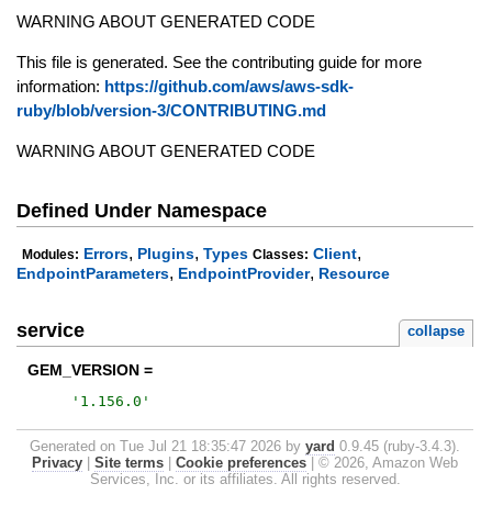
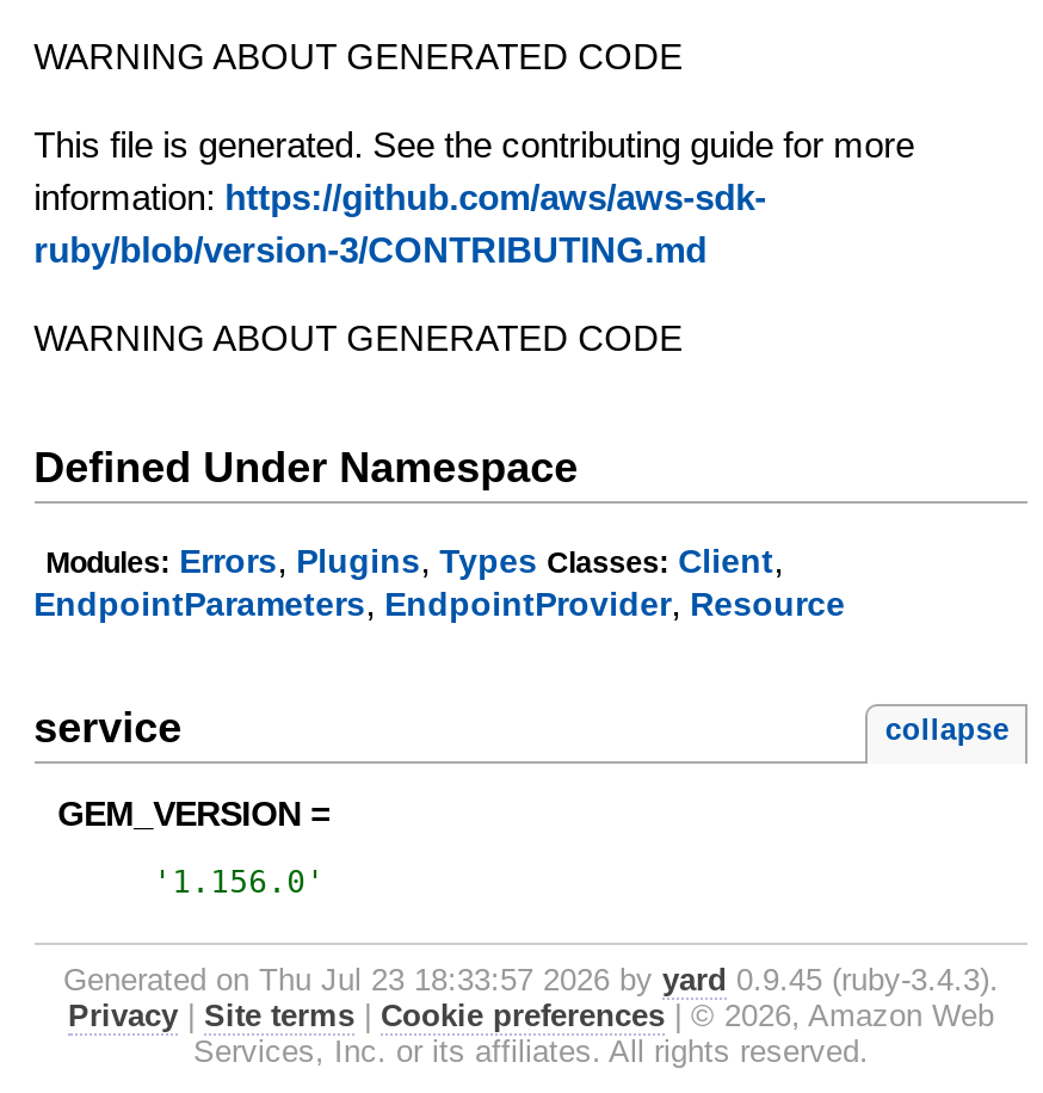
[30,438,460,454] Generated on Tue Jul 21 18:35:47 2026 by yard 0.9.45 (ruby-3.4.3). -> [63,962,999,997] Generated on Thu Jul 23 18:33:57 2026 by yard 0.9.45 (ruby-3.4.3).

